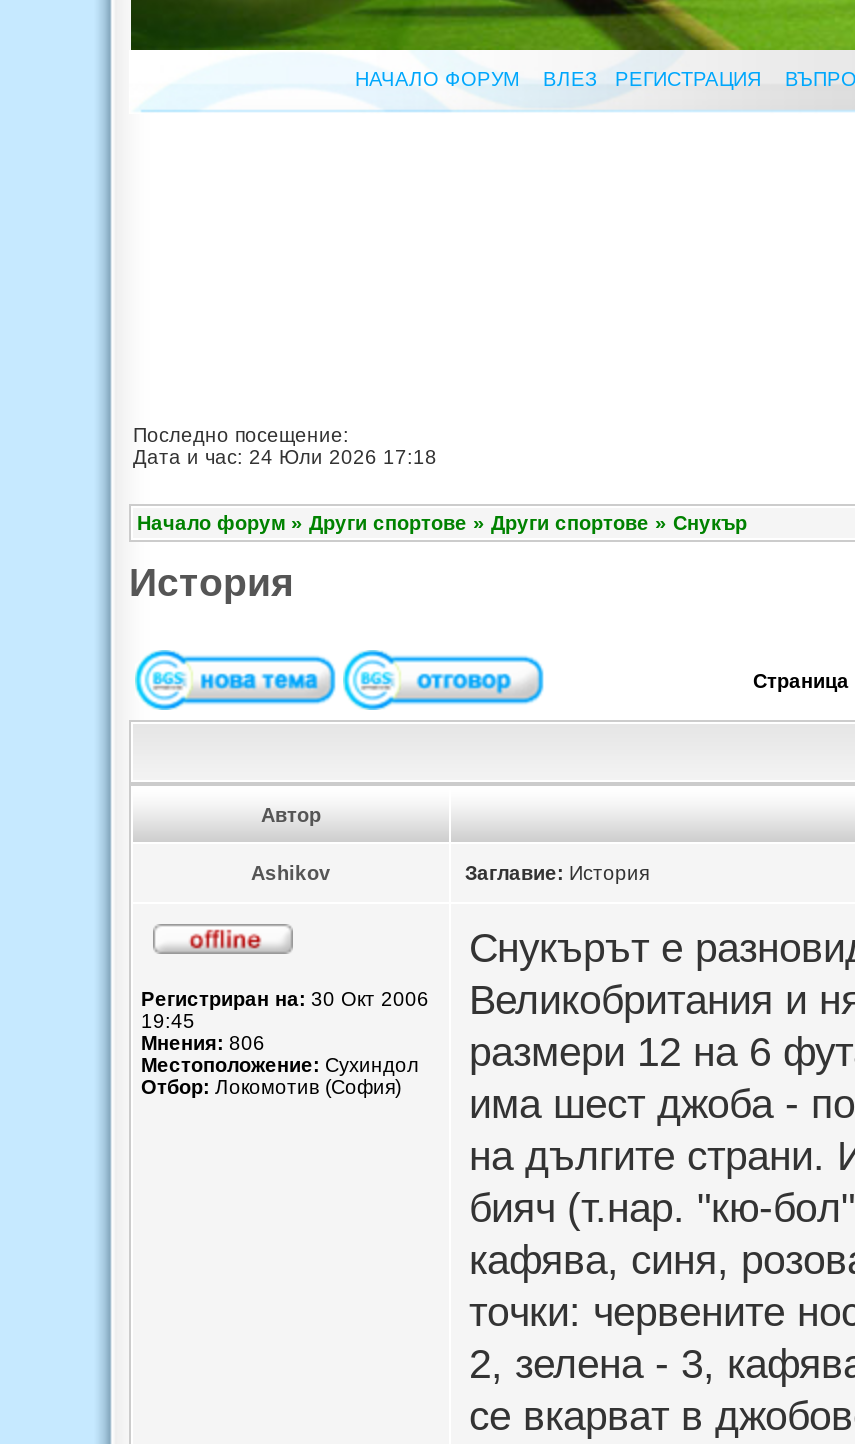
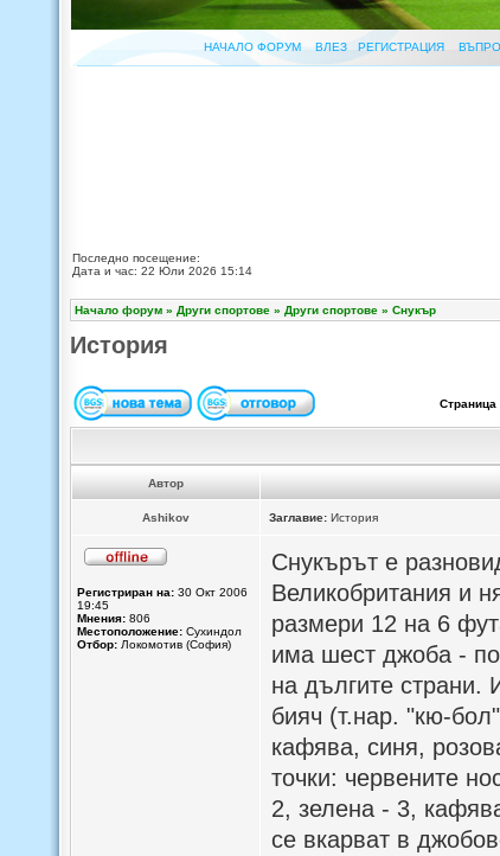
[133,446,437,468] Дата и час: 24 Юли 2026 17:18 -> [72,264,252,277] Дата и час: 22 Юли 2026 15:14

